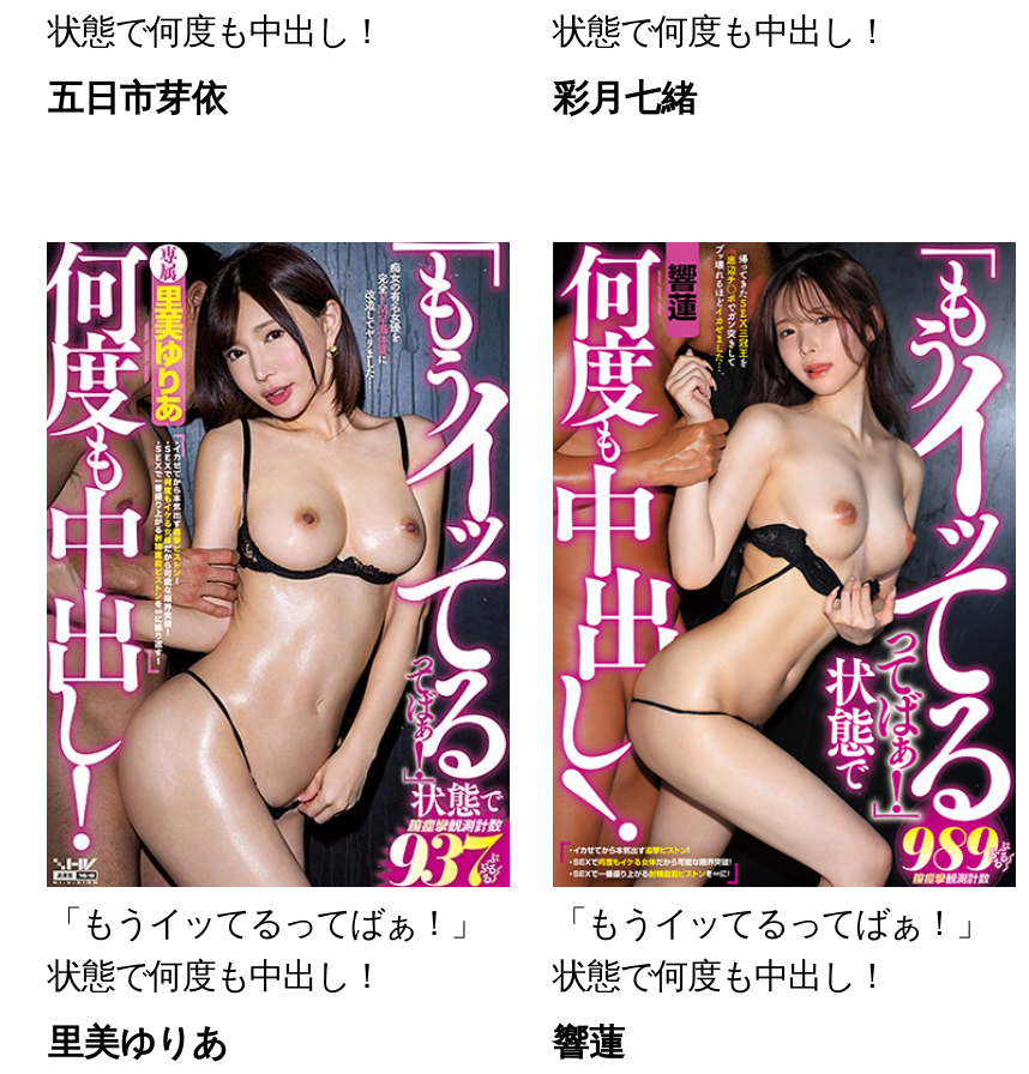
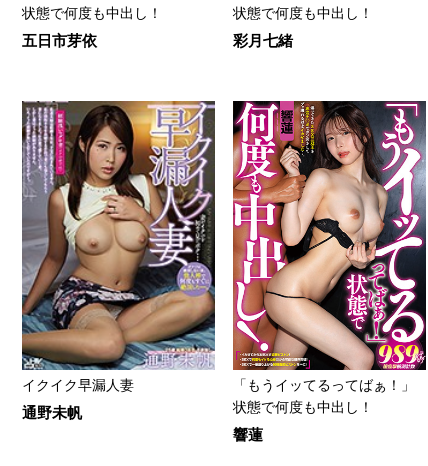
[44,240,512,995] [image] | 「もうイッてるってばぁ！」 | 状態で何度も中出し！ -> [22,100,216,393] [image] | イクイク早漏人妻
[48,1021,228,1062] 里美ゆりあ -> [22,404,82,421] 通野未帆

